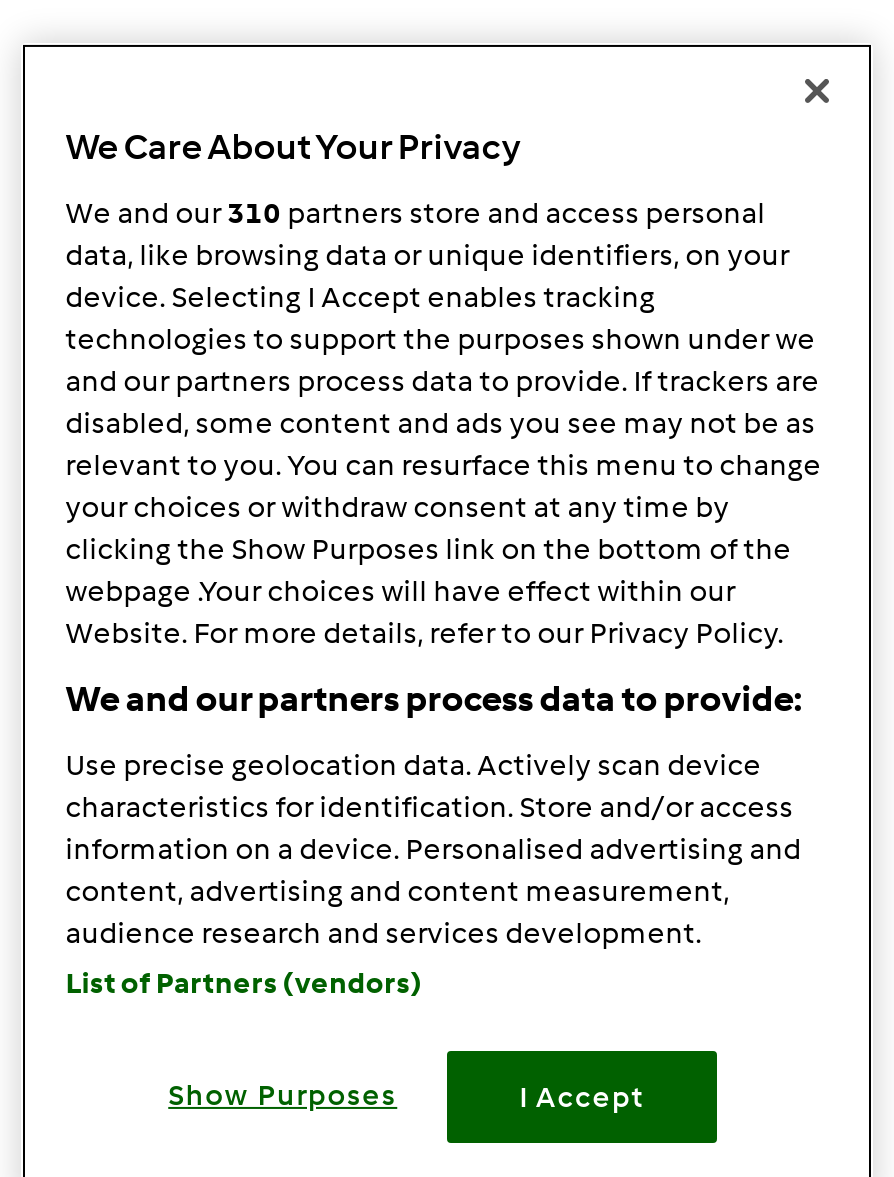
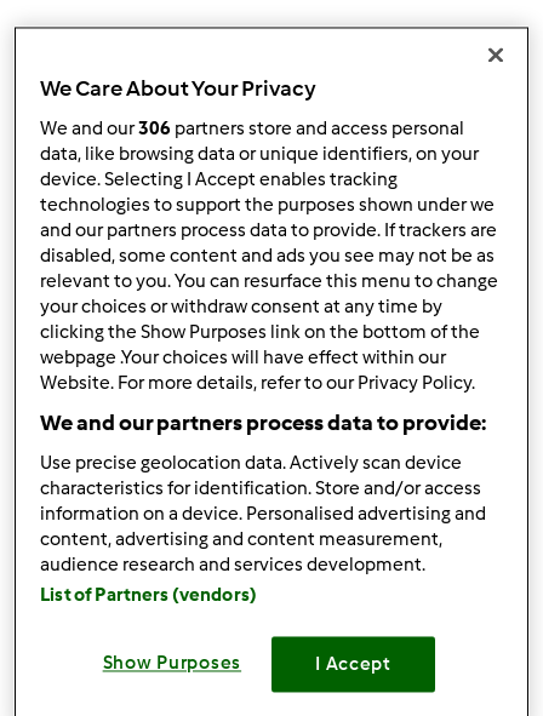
[65,194,765,230] We and our310 partners store and access personal -> [40,118,464,139] We and our306 partners store and access personal

